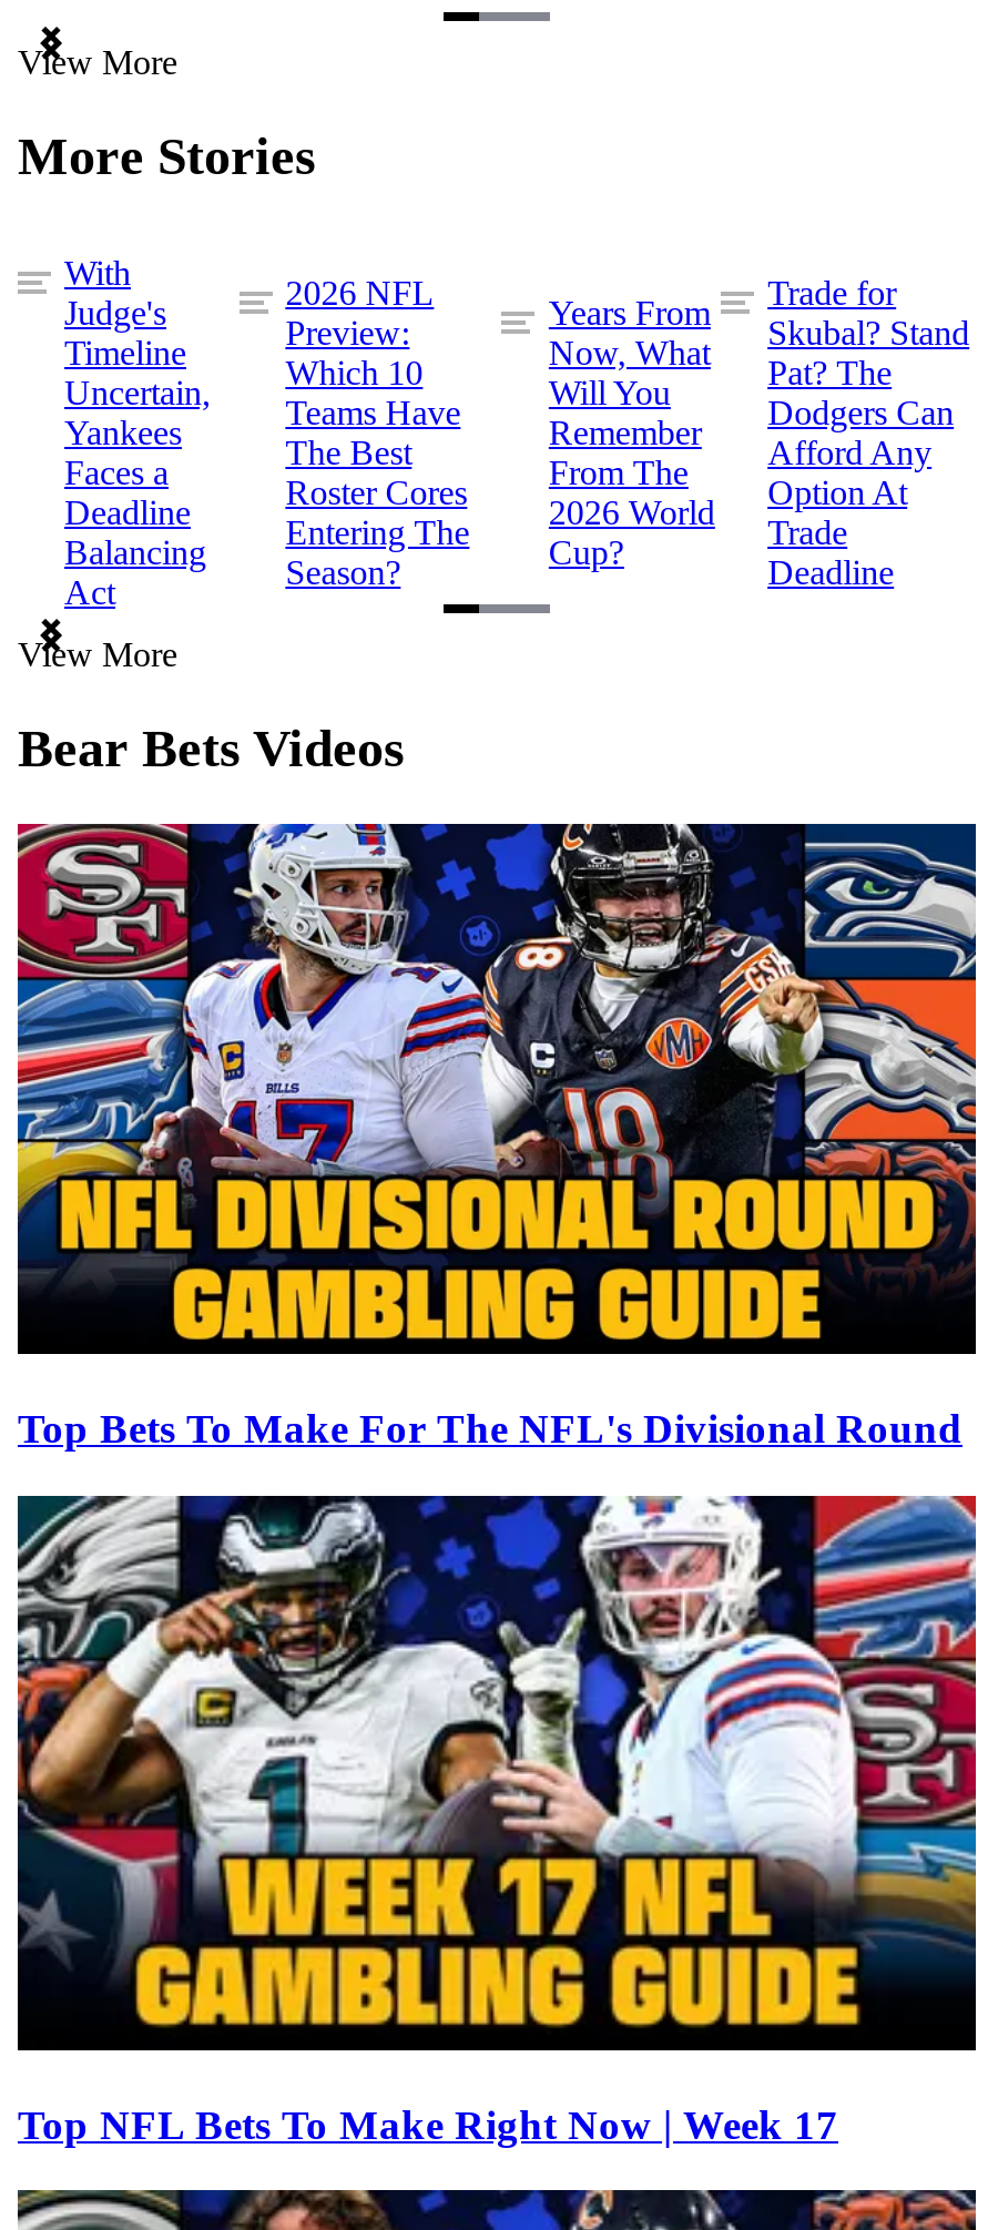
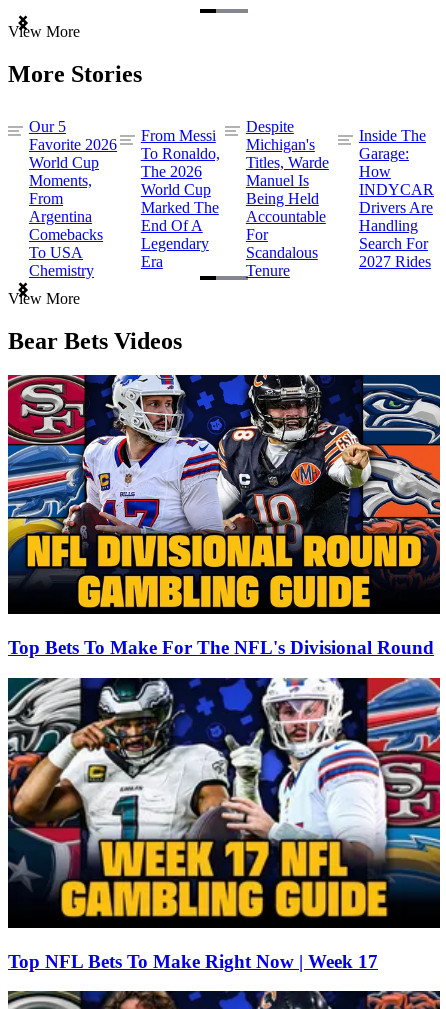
[64,254,211,611] With | Judge's | Timeline | Uncertain, | Yankees | Faces a | Deadline | Balancing | Act -> [29,118,117,279] Our 5 | Favorite 2026 | World Cup | Moments, | From | Argentina | Comebacks | To USA | Chemistry
[285,274,469,591] 2026 NFL | Preview: | Which 10 | Teams Have | The Best | Roster Cores | Entering The | Season? -> [141,127,220,270] From Messi | To Ronaldo, | The 2026 | World Cup | Marked The | End Of A | Legendary | Era
[768,274,969,591] Trade for | Skubal? Stand | Pat? The | Dodgers Can | Afford Any | Option At | Trade | Deadline -> [359,127,434,270] Inside The | Garage: | How | INDYCAR | Drivers Are | Handling | Search For | 2027 Rides
[549,294,715,572] Years From | Now, What | Will You | Remember | From The | 2026 World | Cup? -> [246,118,329,279] Despite | Michigan's | Titles, Warde | Manuel Is | Being Held | Accountable | For | Scandalous | Tenure

